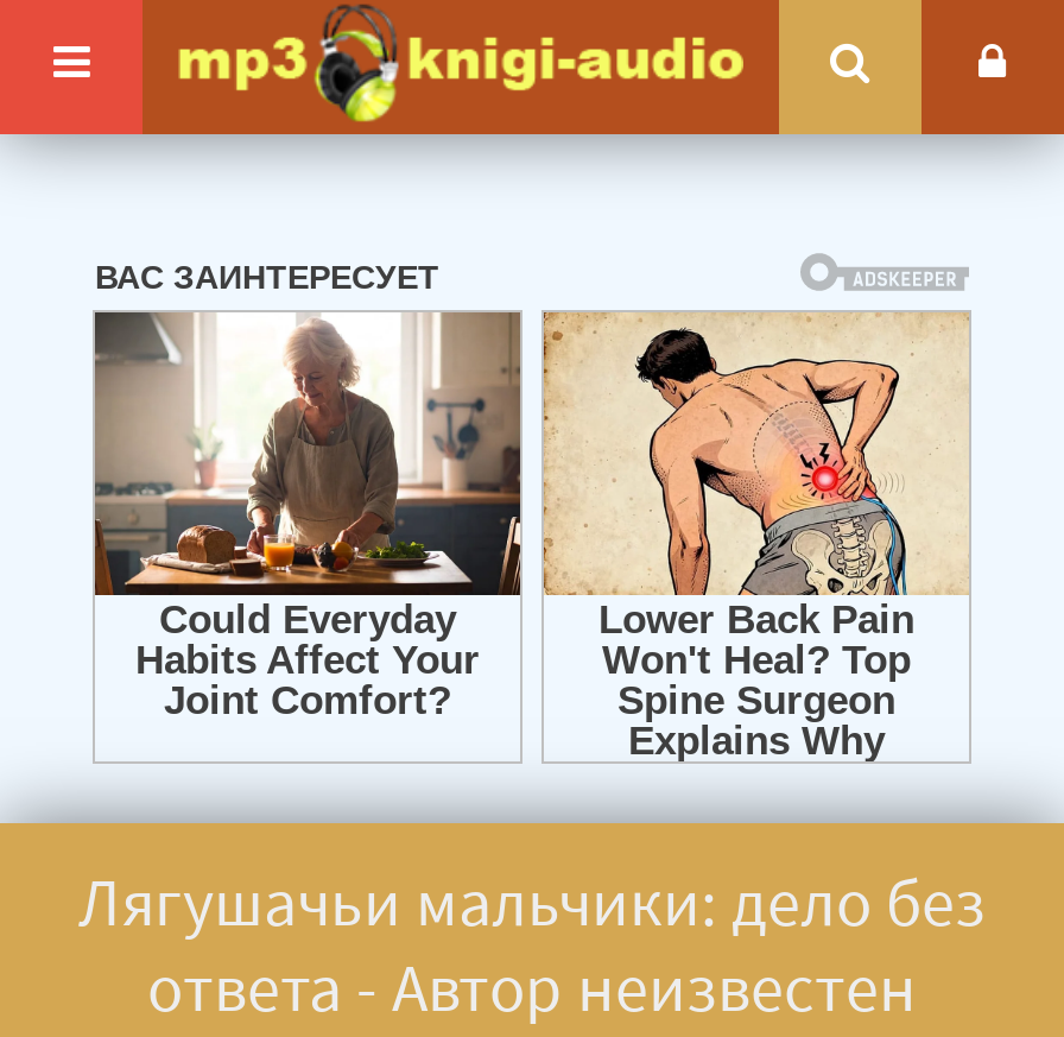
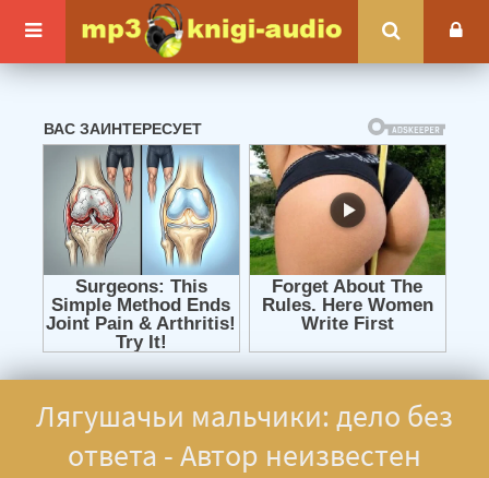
[95,310,522,761] [image] -> [43,144,240,352] [image]
[541,310,971,764] [image] -> [249,144,446,351] [image]

